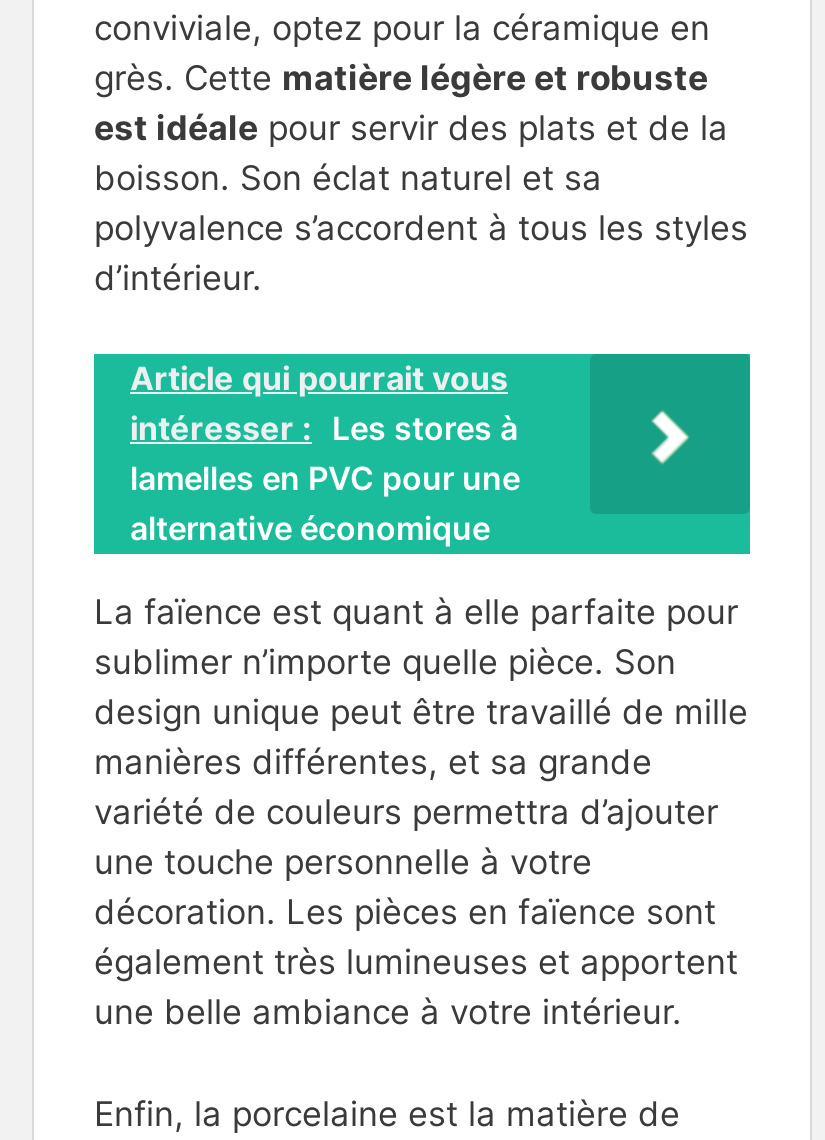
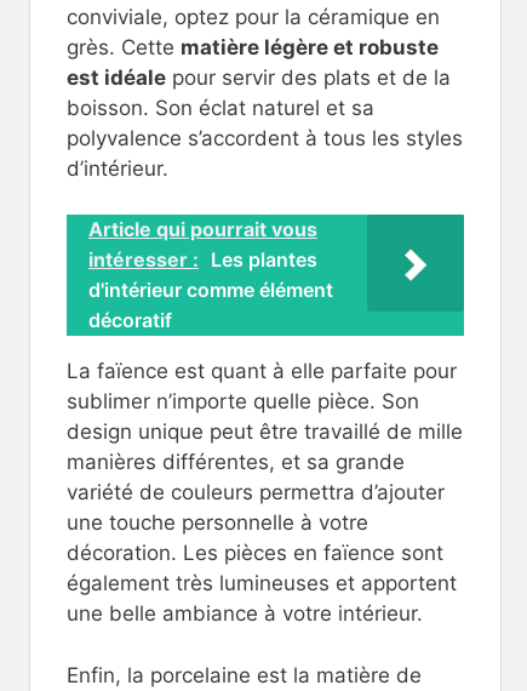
[130,408,520,548] intéresser : Les stores à | lamelles en PVC pour une | alternative économique -> [88,248,333,332] intéresser : Les plantes | d'intérieur comme élément | décoratif

